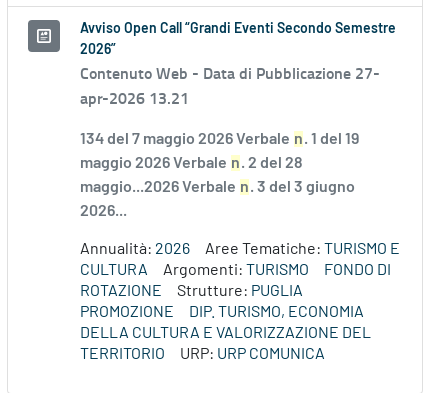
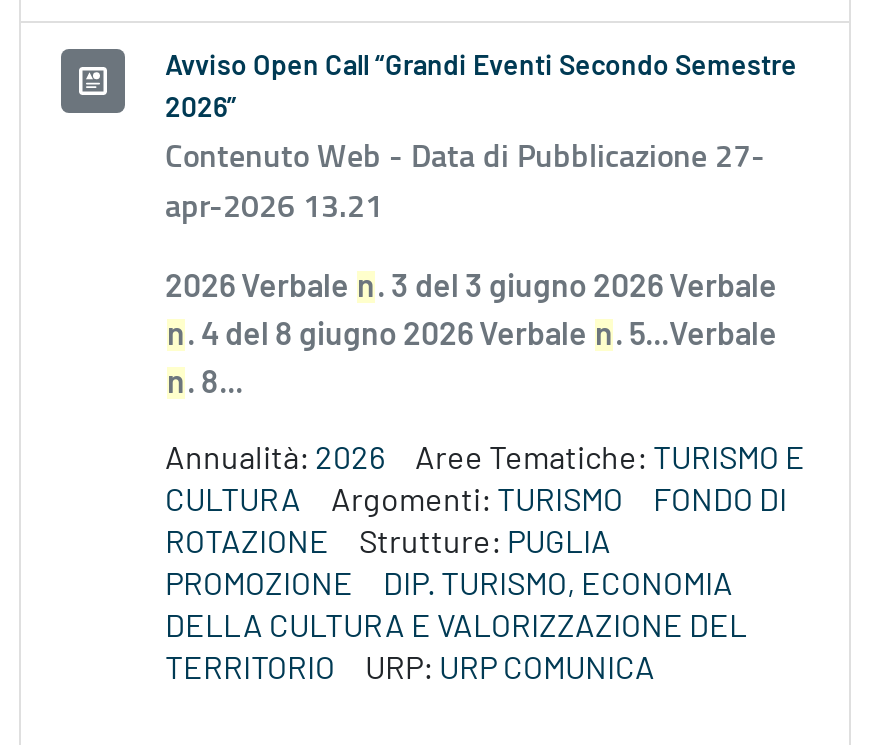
[80,131,359,219] 134 del 7 maggio 2026 Verbale n. 1 del 19 | maggio 2026 Verbale n. 2 del 28 | maggio...2026 Verbale n. 3 del 3 giugno | 2026... -> [165,272,777,400] 2026 Verbale n. 3 del 3 giugno 2026 Verbale | n. 4 del 8 giugno 2026 Verbale n. 5...Verbale | n. 8...

